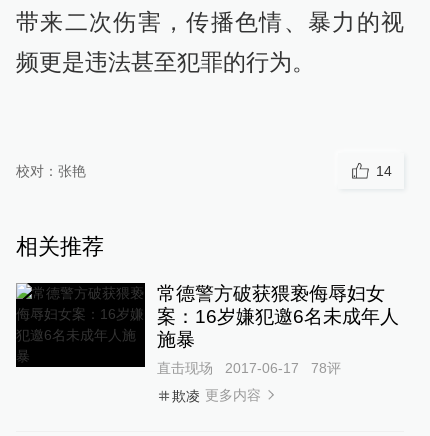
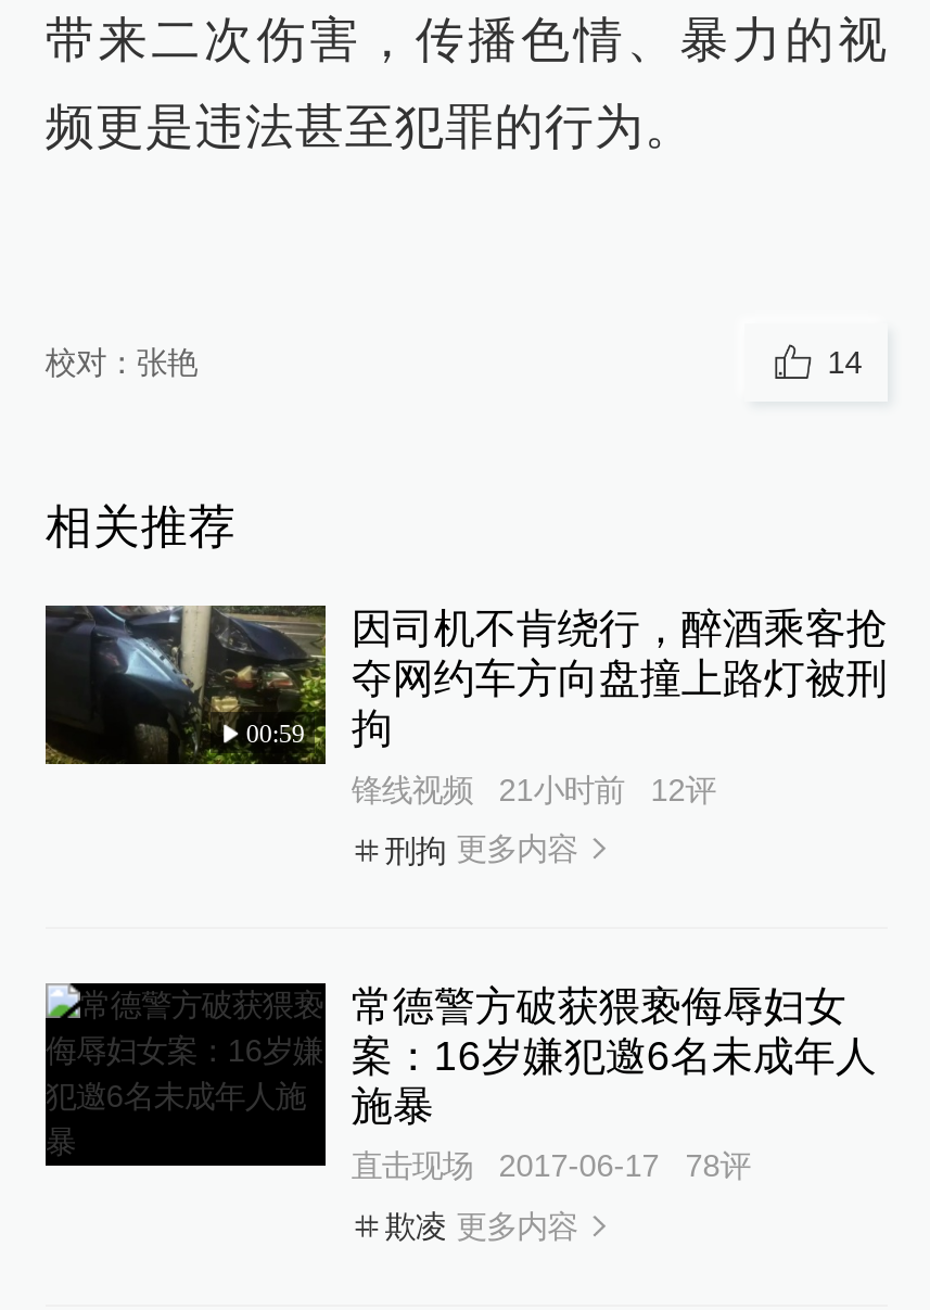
none -> [43,603,319,766] [image] | 00:59
none -> [351,606,887,867] 因司机不肯绕行，醉酒乘客抢 | 夺网约车方向盘撞上路灯被刑 | 拘 | 锋线视频 | 21小时前 | 12评 | 刑拘 更多内容

